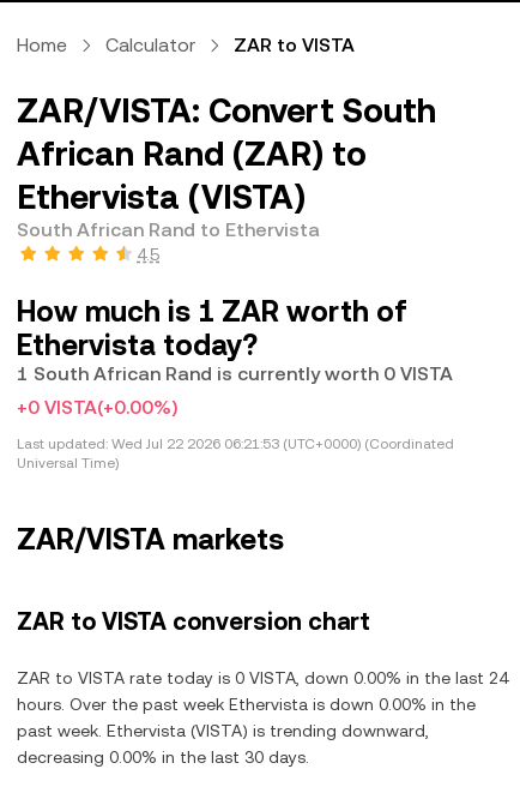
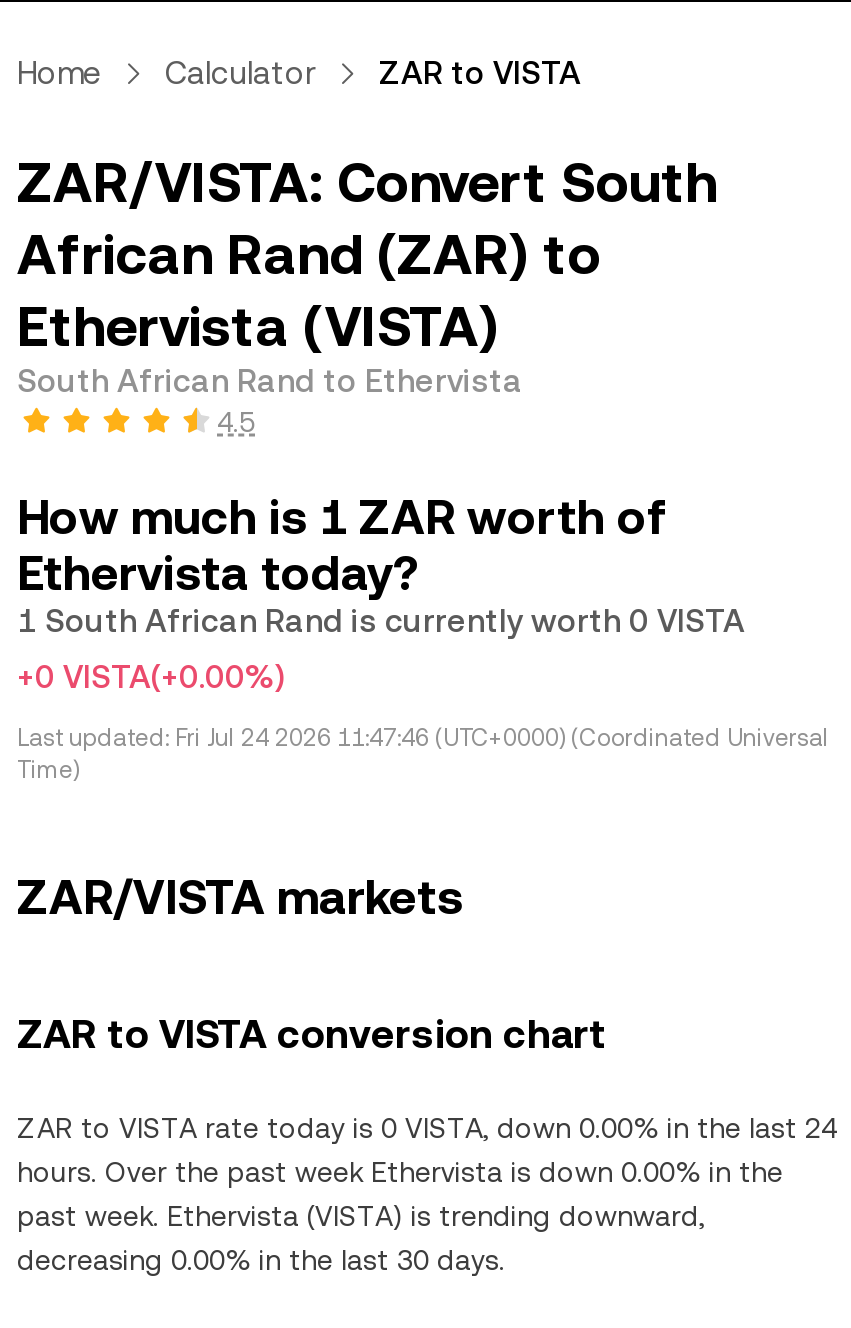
[17,435,454,471] Last updated: Wed Jul 22 2026 06:21:53 (UTC+0000) (Coordinated | Universal Time) -> [17,724,829,784] Last updated: Fri Jul 24 2026 11:47:46 (UTC+0000) (Coordinated Universal | Time)

